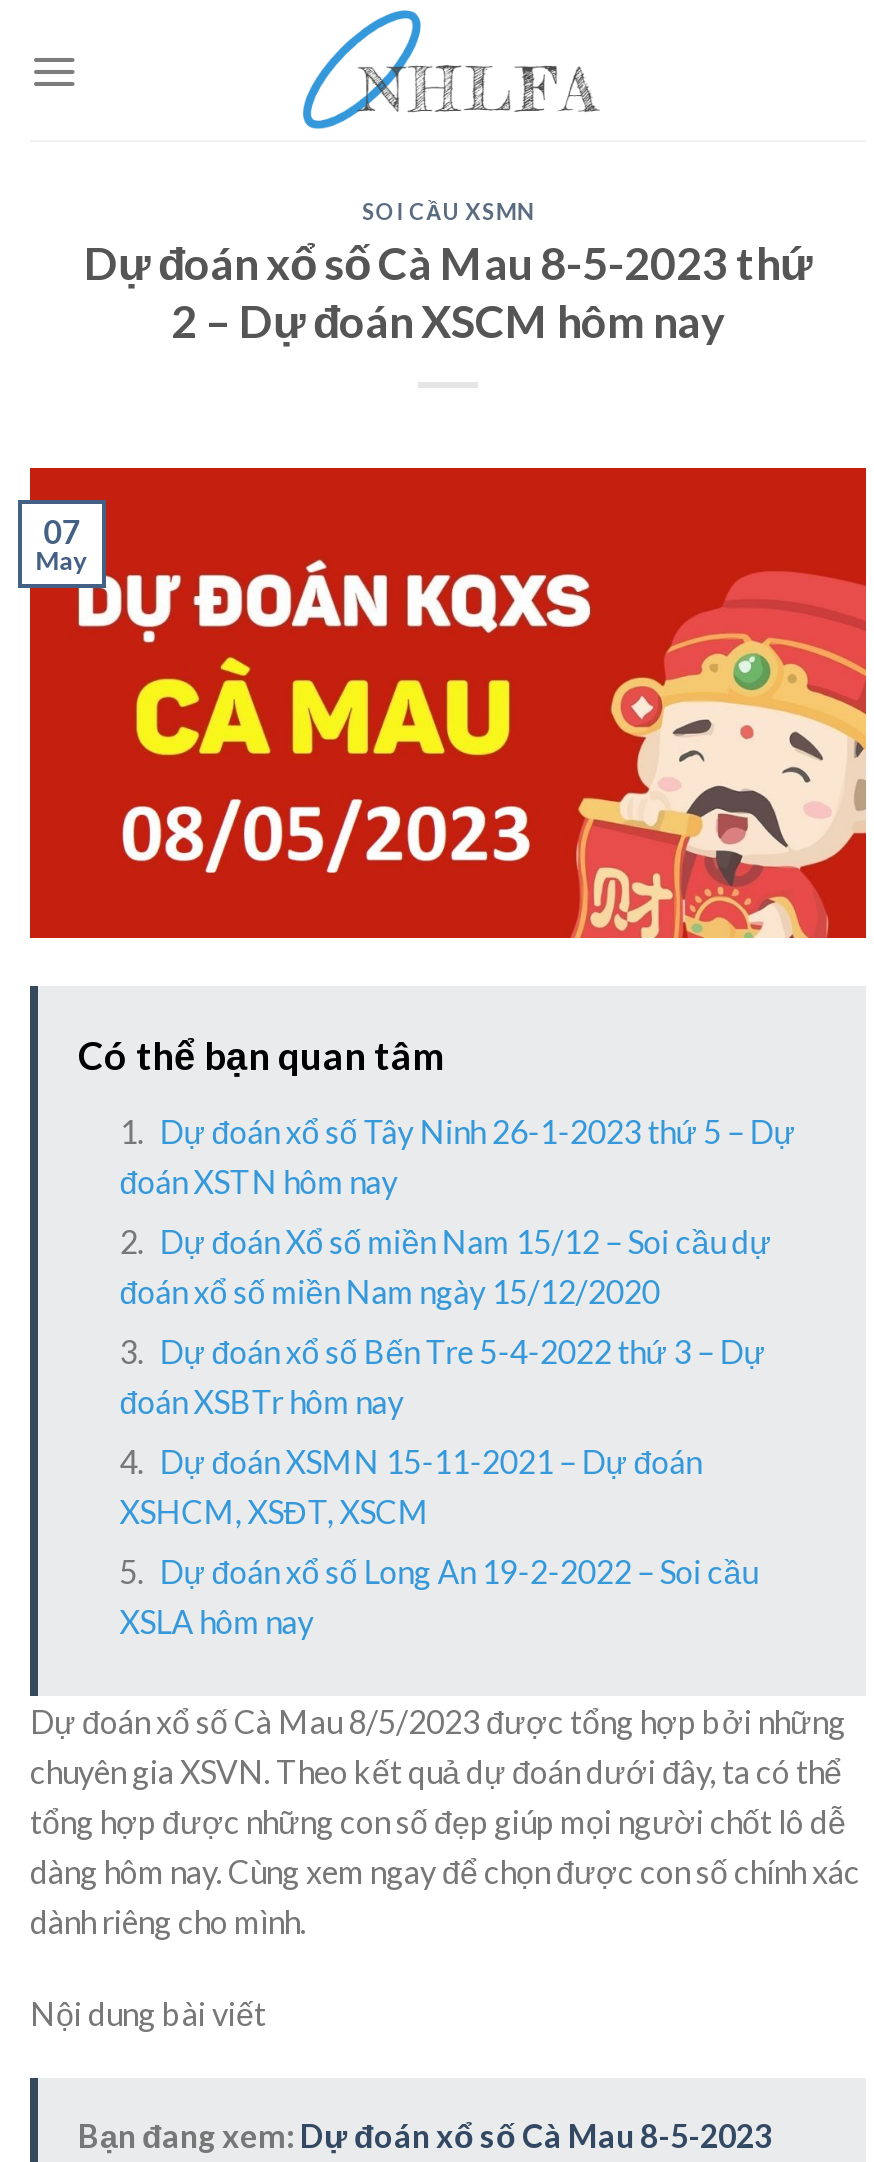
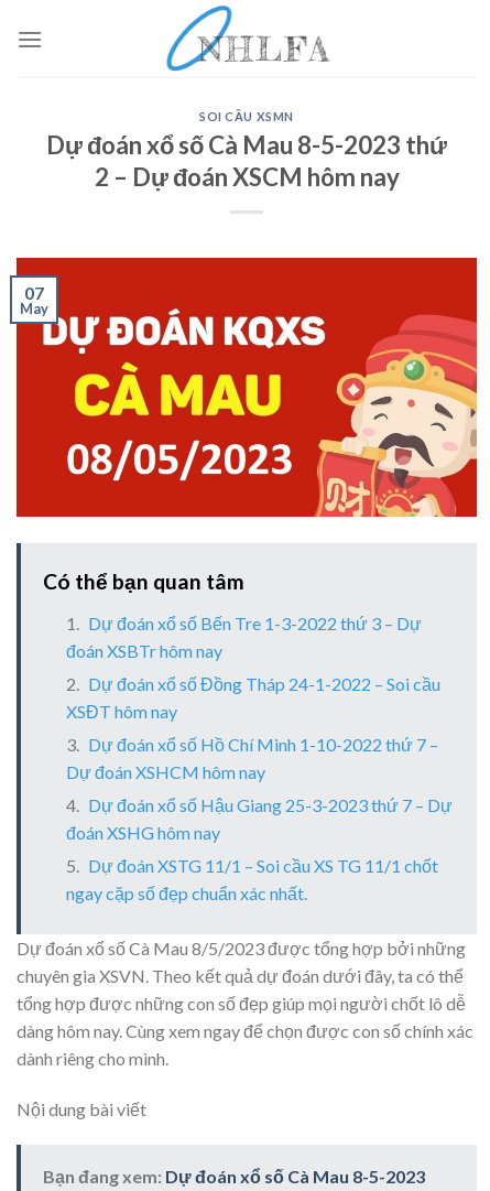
[120,1111,796,1369] Dự đoán xổ số Tây Ninh 26-1-2023 thứ 5 – Dự | đoán XSTN hôm nay | Dự đoán Xổ số miền Nam 15/12 – Soi cầu dự | đoán xổ số miền Nam ngày 15/12/2020 | Dự đoán xổ số Bến Tre 5-4-2022 thứ 3 – Dự -> [88,612,422,633] Dự đoán xổ số Bến Tre 1-3-2022 thứ 3 – Dự
moved [120,1381,404,1419] -> [66,640,222,661]: đoán XSBTr hôm nay
[120,1441,758,1639] Dự đoán XSMN 15-11-2021 – Dự đoán | XSHCM, XSĐT, XSCM | Dự đoán xổ số Long An 19-2-2022 – Soi cầu | XSLA hôm nay -> [66,673,452,903] Dự đoán xổ số Đồng Tháp 24-1-2022 – Soi cầu | XSĐT hôm nay | Dự đoán xổ số Hồ Chí Minh 1-10-2022 thứ 7 – | Dự đoán XSHCM hôm nay | Dự đoán xổ số Hậu Giang 25-3-2023 thứ 7 – Dự | đoán XSHG hôm nay | Dự đoán XSTG 11/1 – Soi cầu XS TG 11/1 chốt | ngay cặp số đẹp chuẩn xác nhất.

